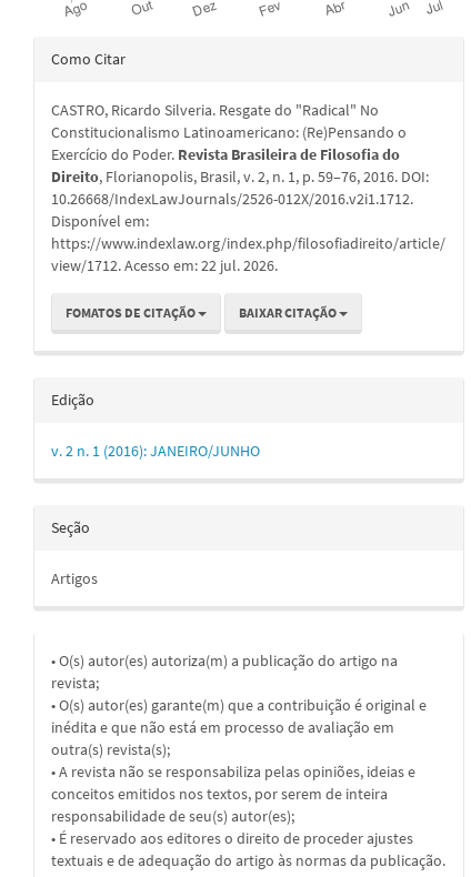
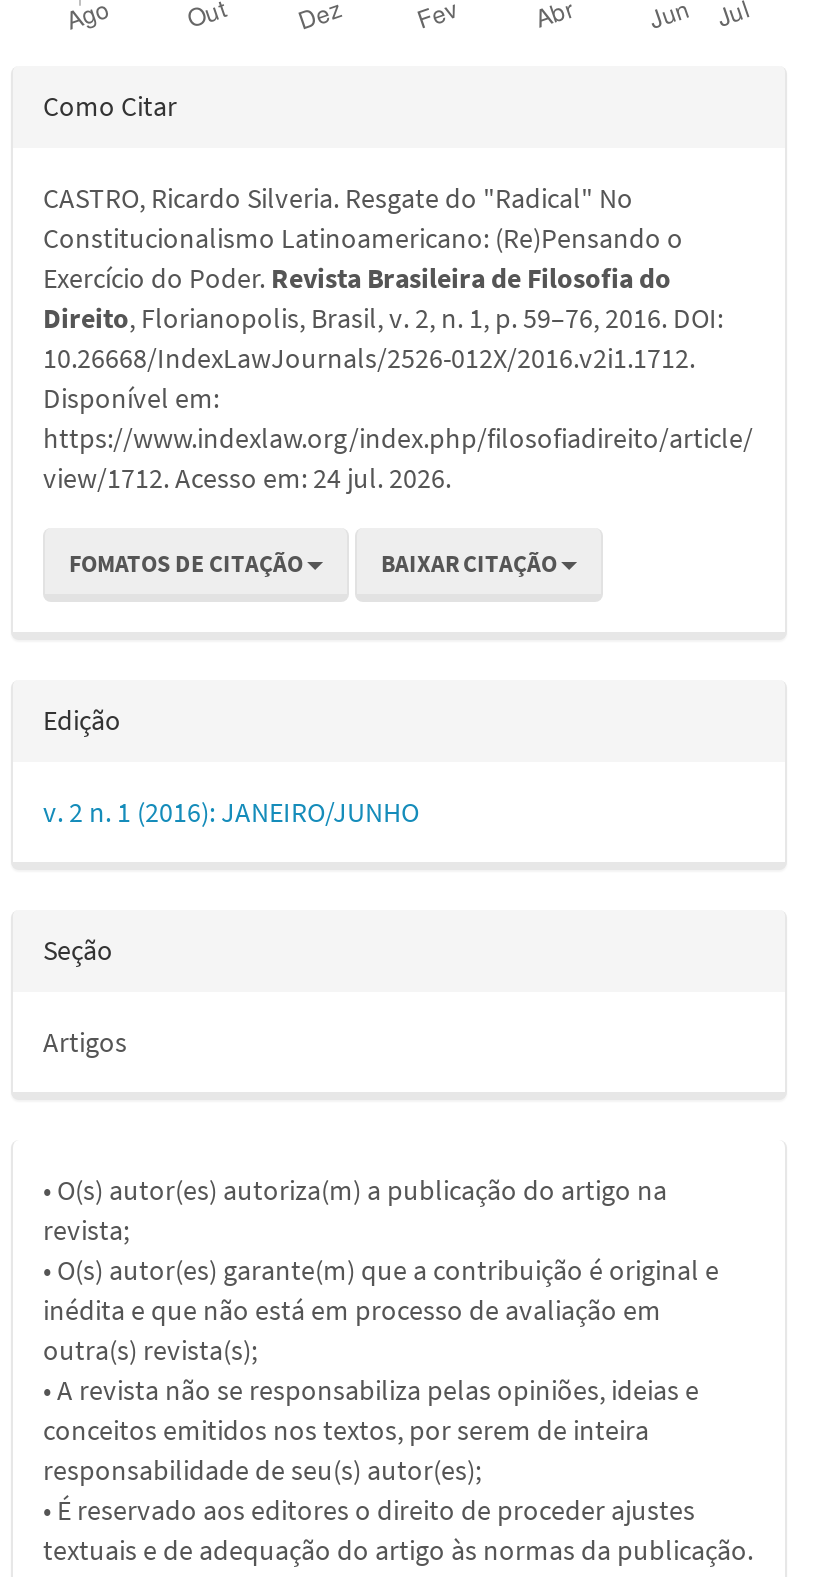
[51,255,278,275] view/1712. Acesso em: 22 jul. 2026. -> [43,459,451,495] view/1712. Acesso em: 24 jul. 2026.

